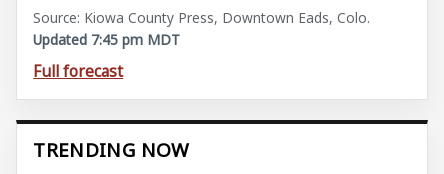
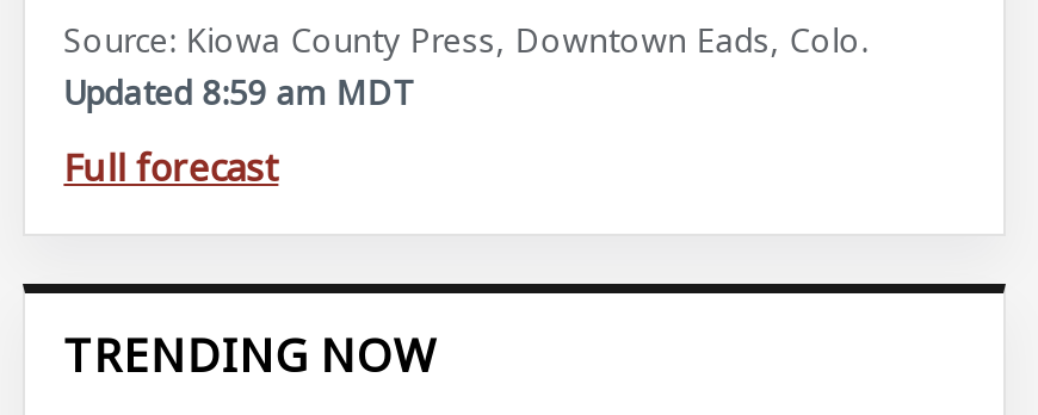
[33,30,180,49] Updated 7:45 pm MDT -> [64,70,414,115] Updated 8:59 am MDT

